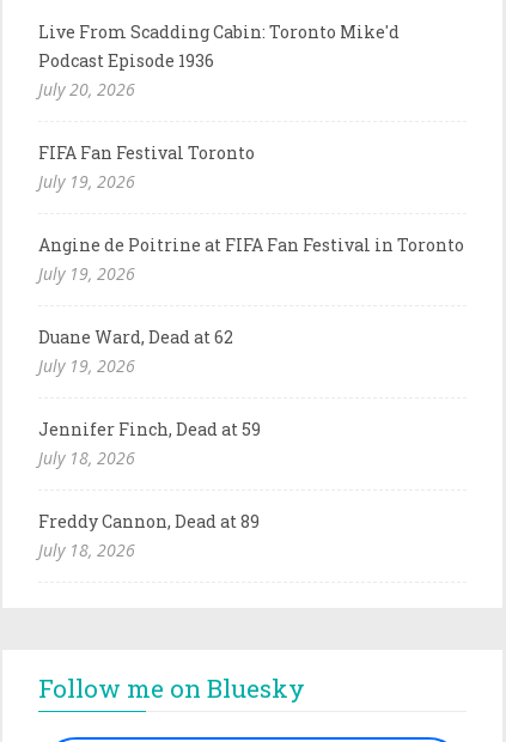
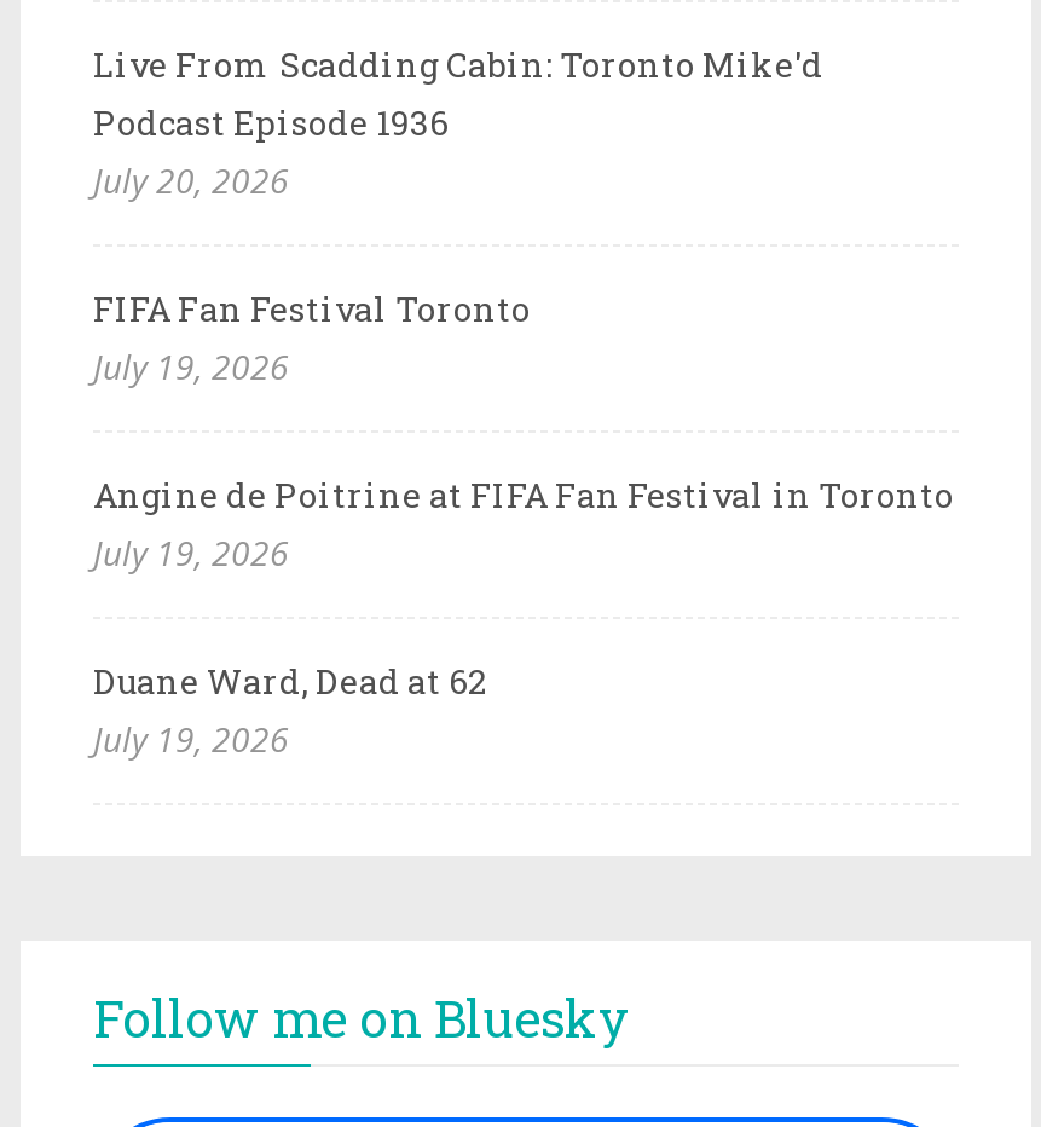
[38,417,261,561] Jennifer Finch, Dead at 59 | July 18, 2026 | Freddy Cannon, Dead at 89 | July 18, 2026 -> none

